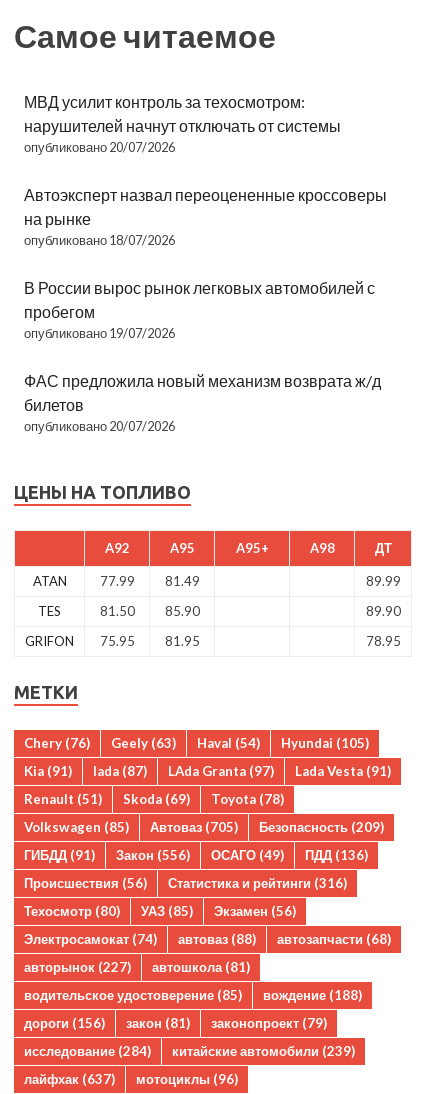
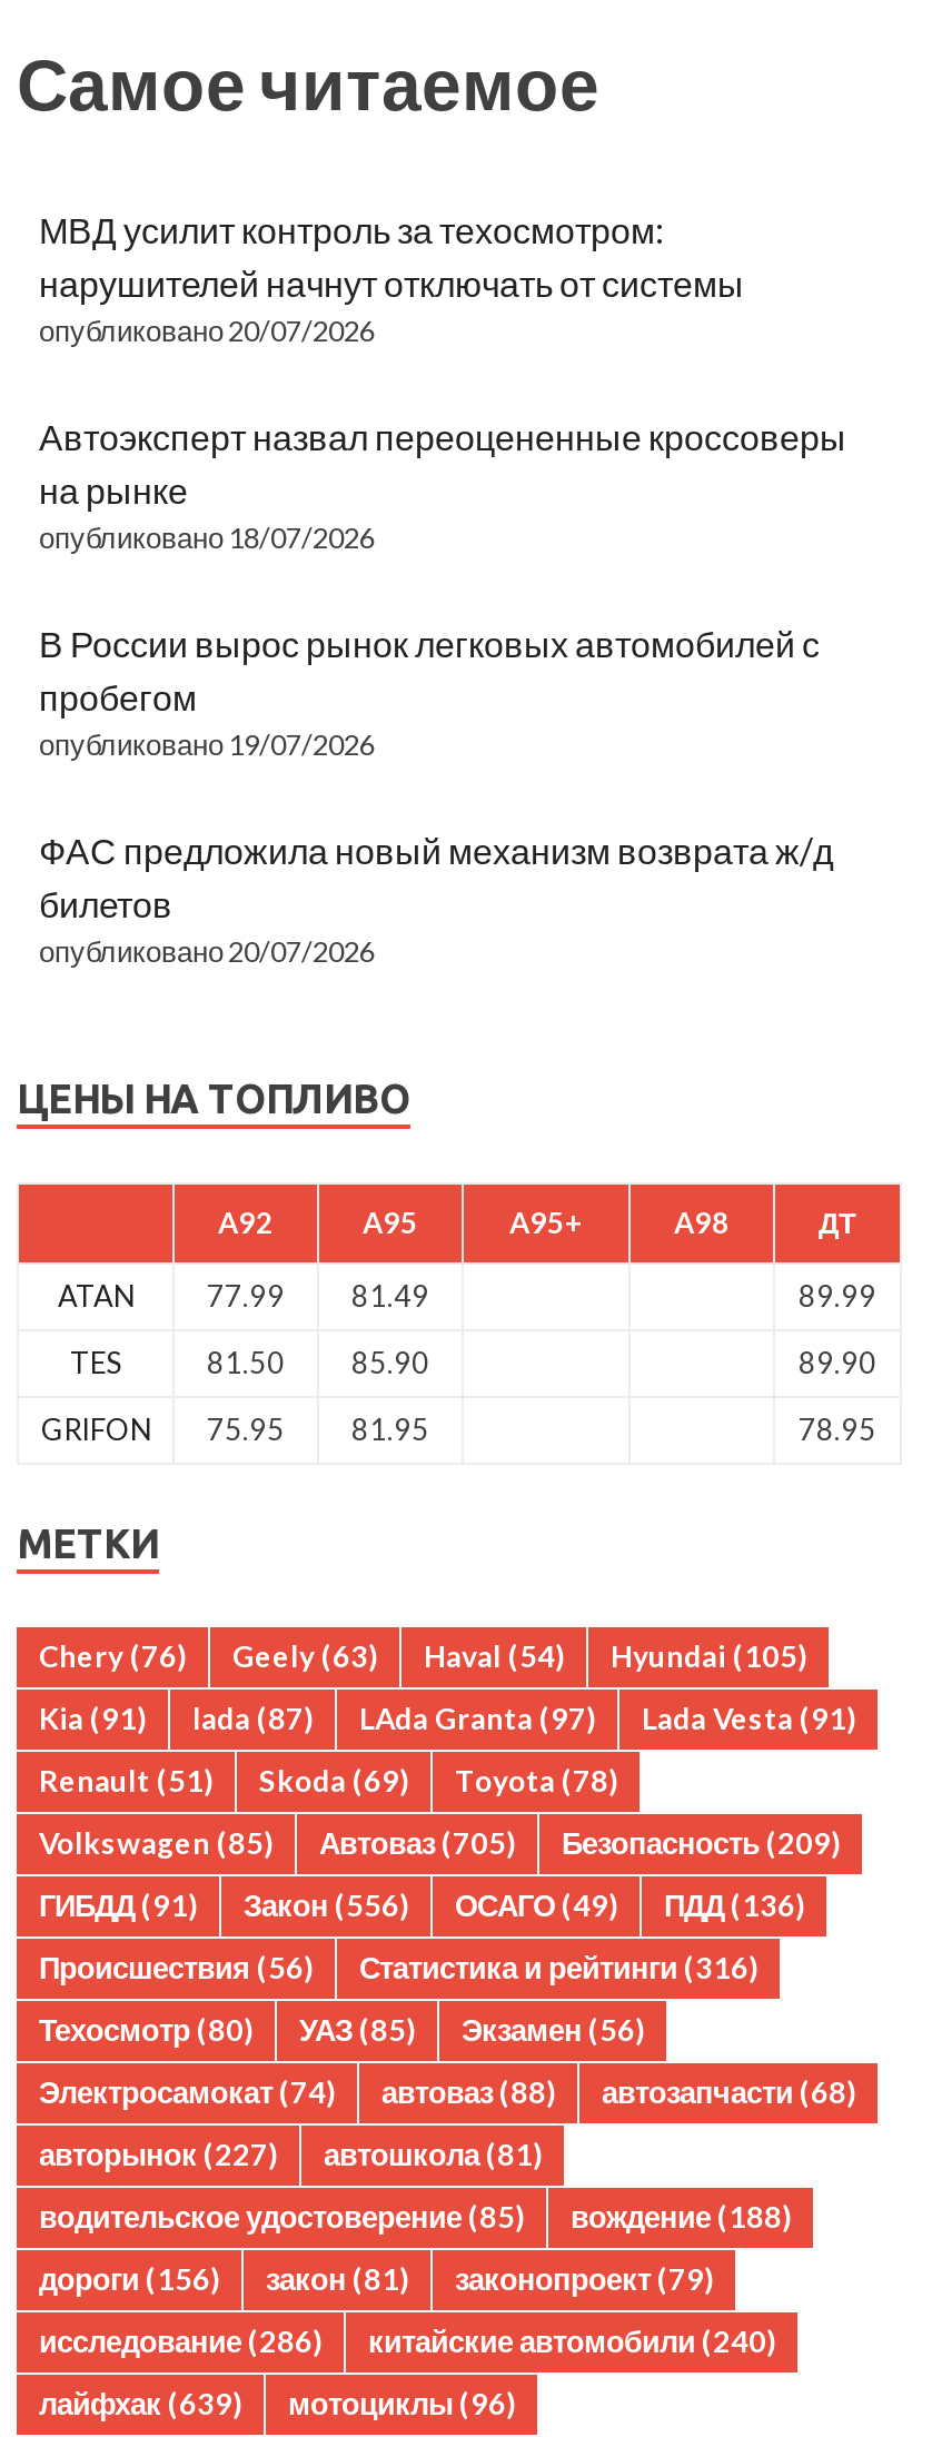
[24,1042,151,1058] исследование (284) -> [39,2322,321,2358] исследование (286)
[172,1042,355,1058] китайские автомобили (239) -> [368,2322,775,2358] китайские автомобили (240)
[24,1070,238,1086] лайфхак (637) мотоциклы (96) -> [39,2385,515,2420] лайфхак (639) мотоциклы (96)

